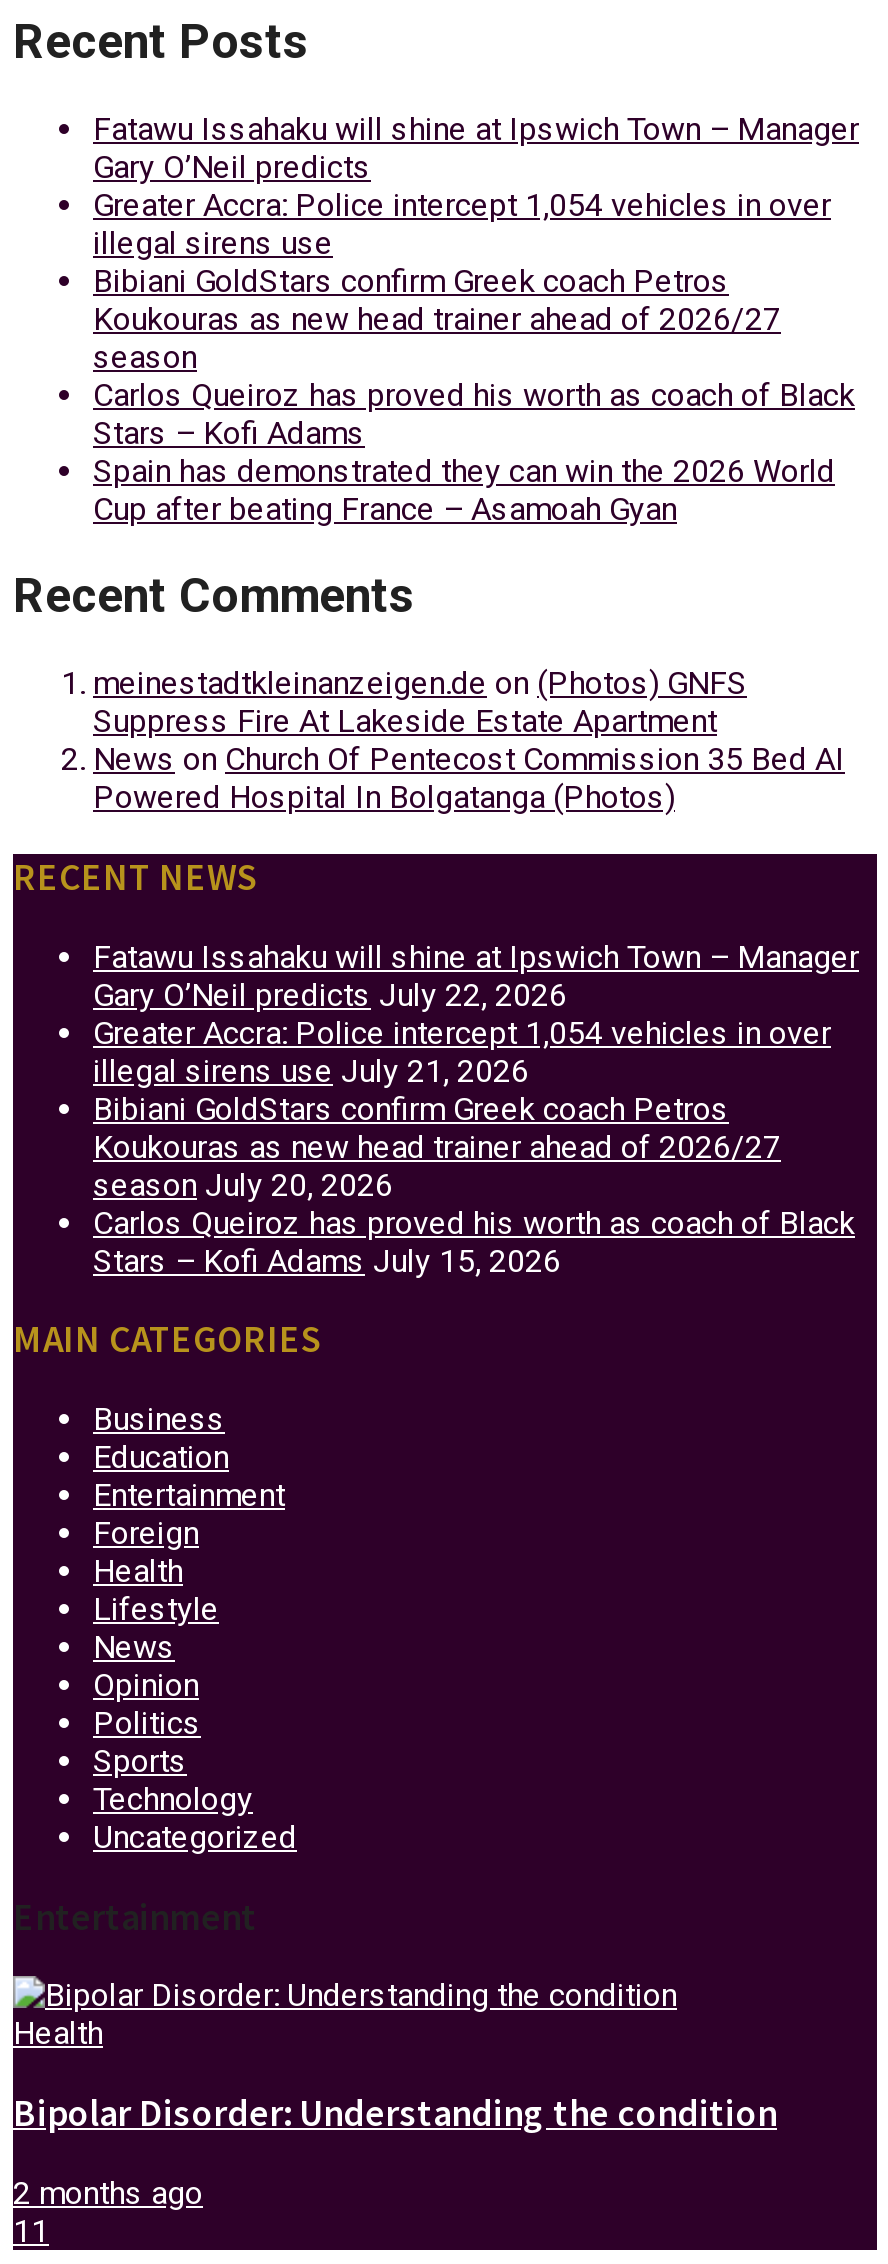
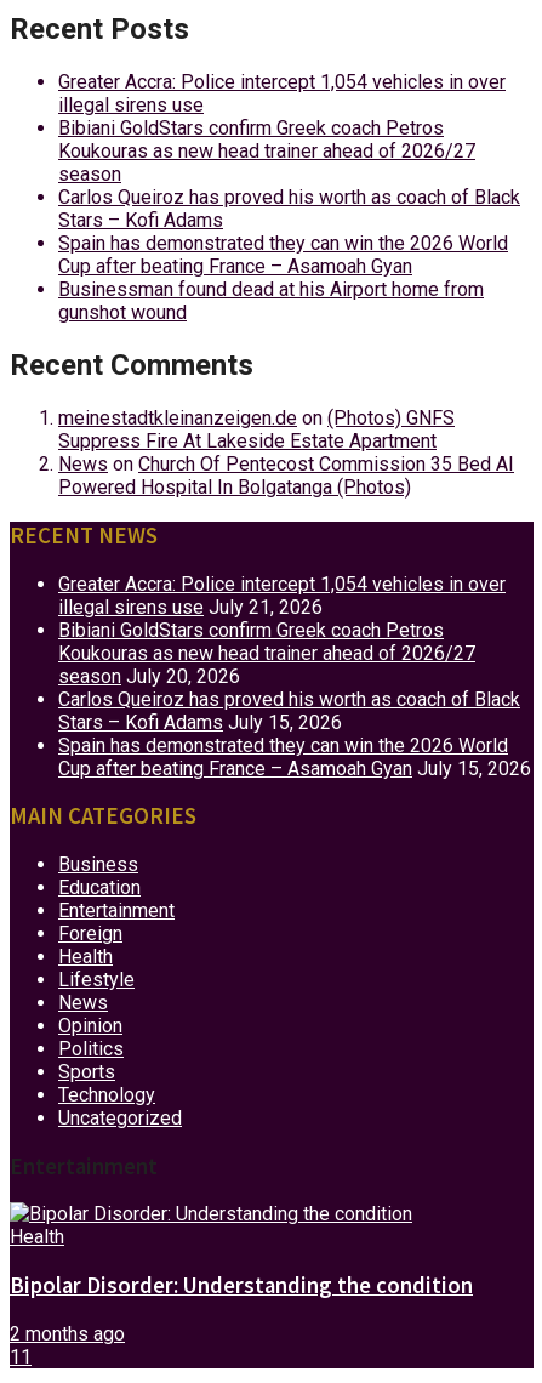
[93,110,859,186] Fatawu Issahaku will shine at Ipswich Town – Manager | Gary O’Neil predicts -> none
moved [93,186,855,528] -> [58,71,520,278]: Greater Accra: Police intercept 1,054 vehicles in over | illegal sirens use | Bibiani GoldStars confirm Greek coach Petros | ... | Spain has demonstrated they can win the 2026 World | Cup after beating France – Asamoah Gyan
none -> [58,278,484,324] Businessman found dead at his Airport home from | gunshot wound
[93,937,859,1013] Fatawu Issahaku will shine at Ipswich Town – Manager | Gary O’Neil predicts July 22, 2026 -> none
moved [93,1013,855,1279] -> [58,572,520,733]: Greater Accra: Police intercept 1,054 vehicles in over | illegal sirens use July 21, 2026 | Bibiani GoldStars confirm Greek coach Petros | Koukouras as new head trainer ahead of 2026/27 | season July 20, 2026 | Carlos Queiroz has proved his worth as coach of Black | Stars – Kofi Adams July 15, 2026
none -> [58,733,531,779] Spain has demonstrated they can win the 2026 World | Cup after beating France – Asamoah Gyan July 15, 2026

